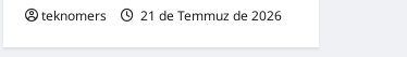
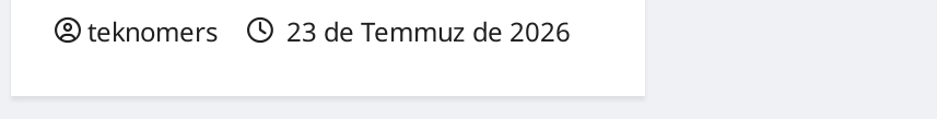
[41,7,282,25] teknomers 21 de Temmuz de 2026 -> [87,12,571,49] teknomers 23 de Temmuz de 2026

